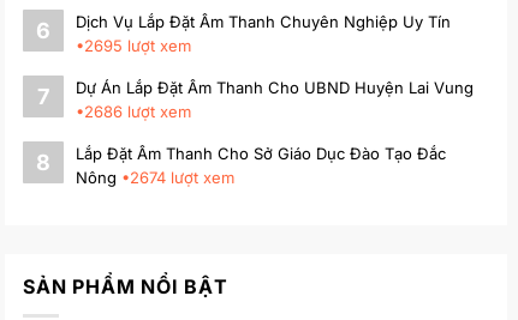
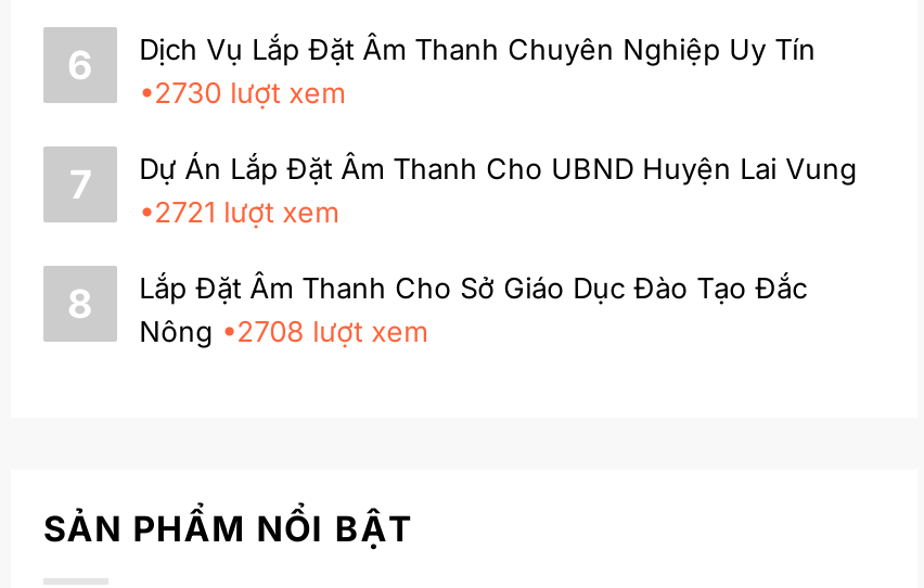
[76,36,191,55] •2695 lượt xem -> [139,74,345,109] •2730 lượt xem
[76,102,191,121] •2686 lượt xem -> [139,194,339,228] •2721 lượt xem
[76,167,234,187] Nông • 2674 lượt xem -> [139,313,428,348] Nông • 2708 lượt xem

